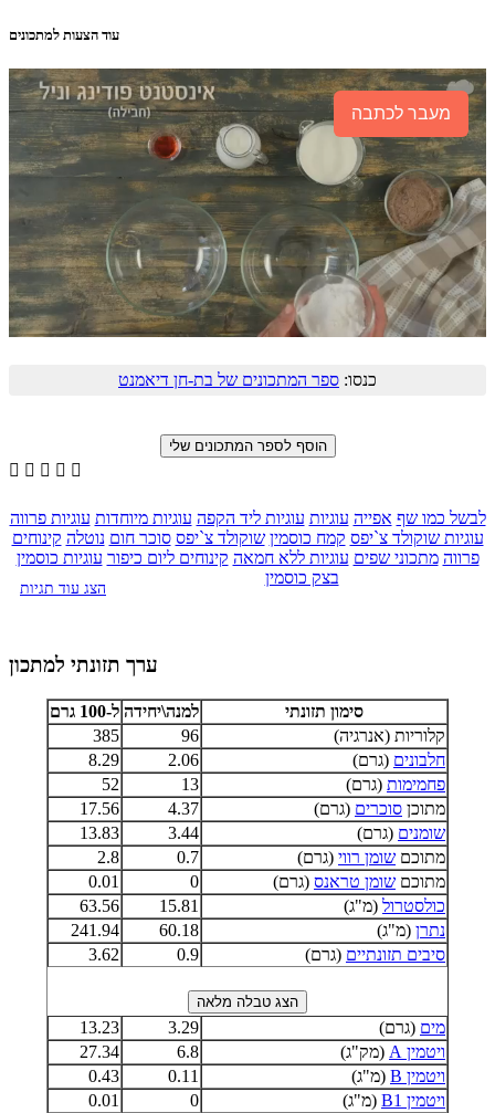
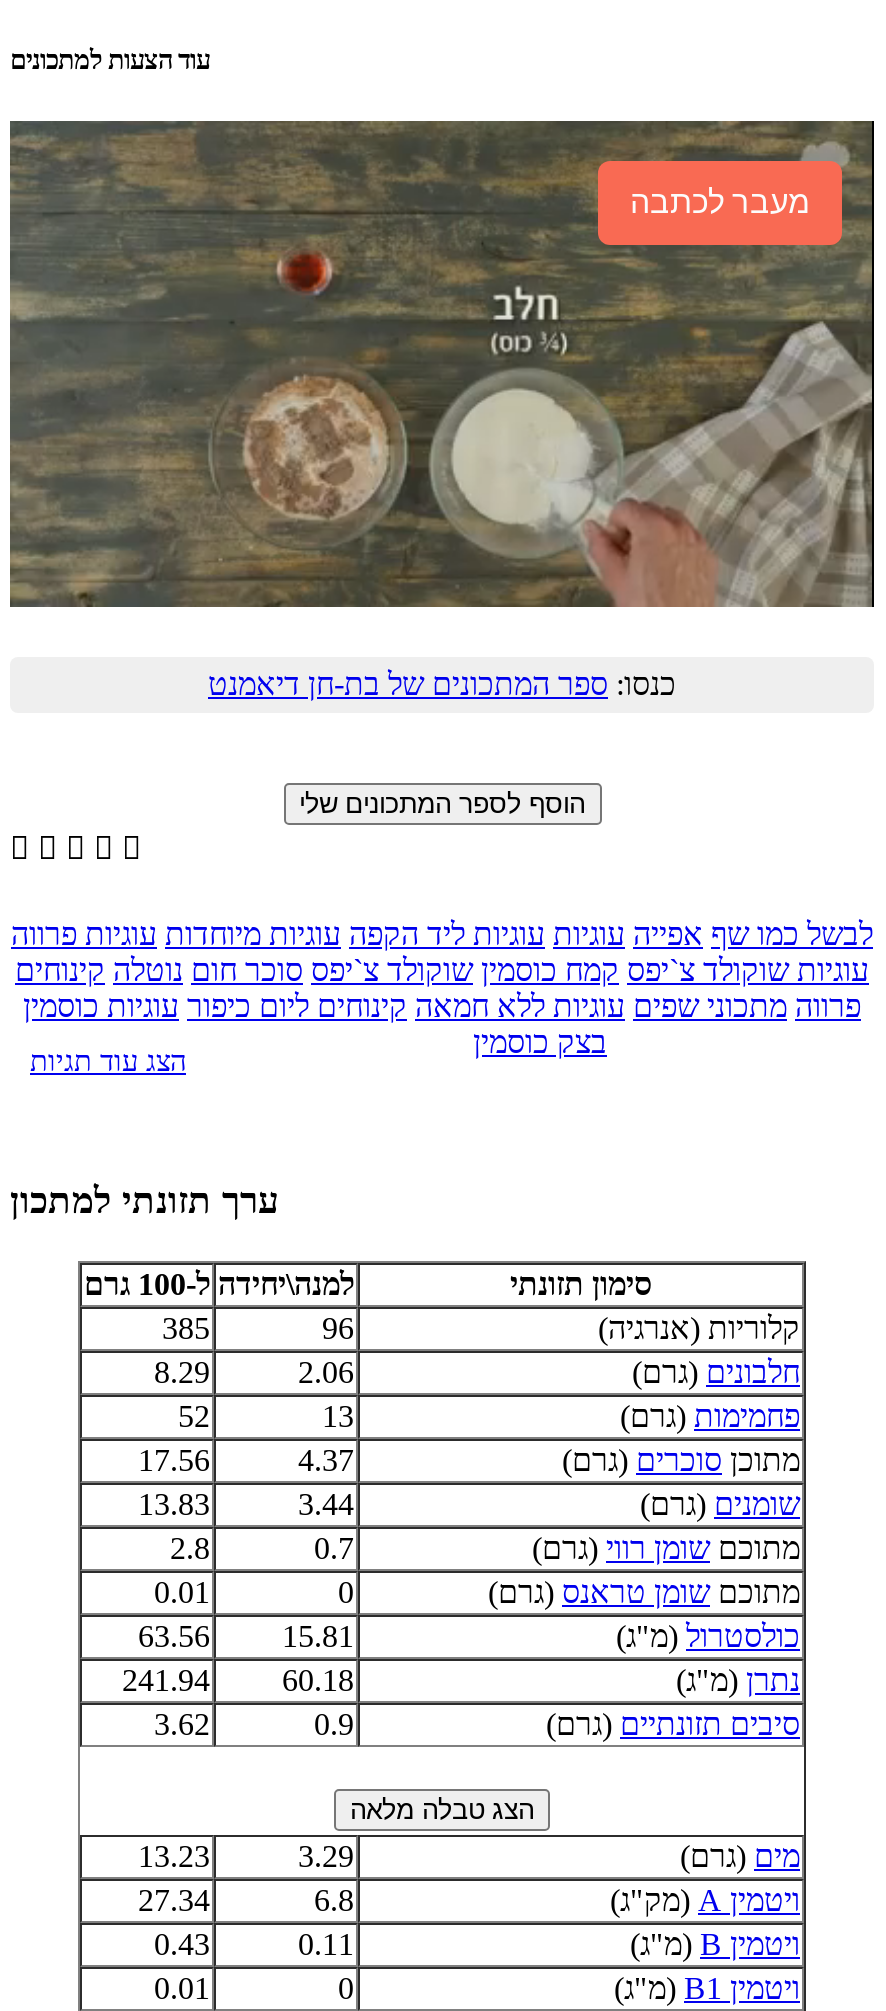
[9,69,487,338] [image] -> [10,121,876,609] [image]

